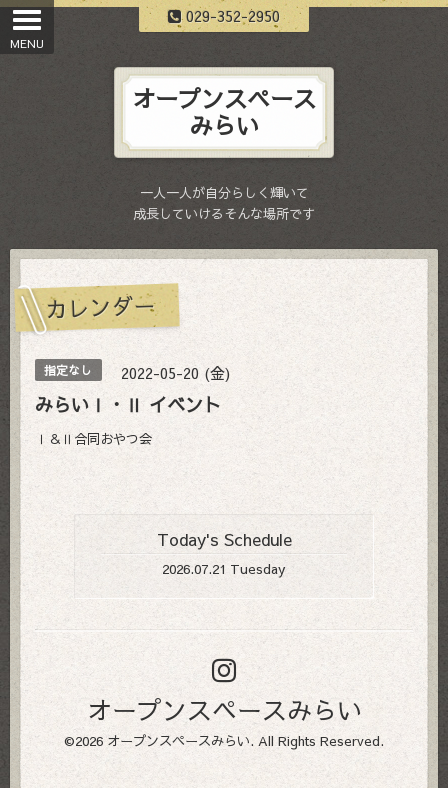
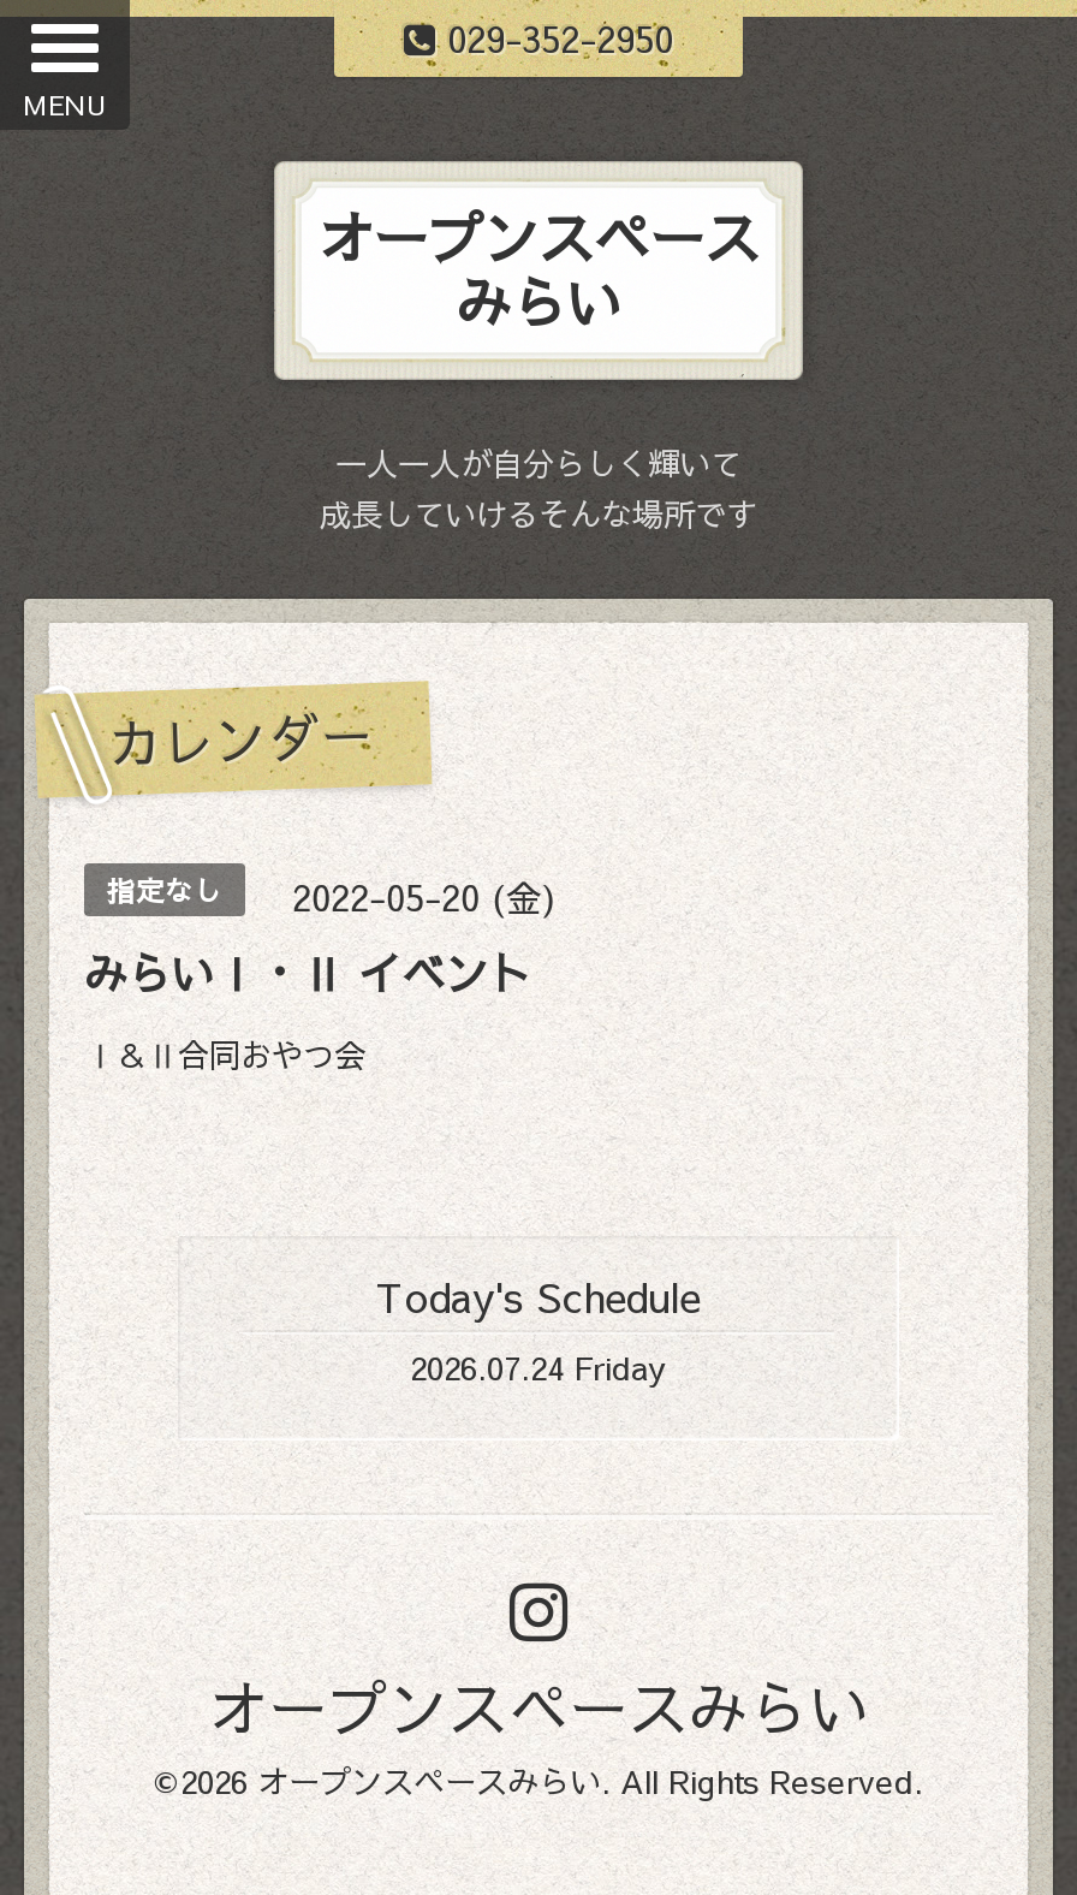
[162,559,286,578] 2026.07.21 Tuesday -> [410,1345,667,1390] 2026.07.24 Friday

